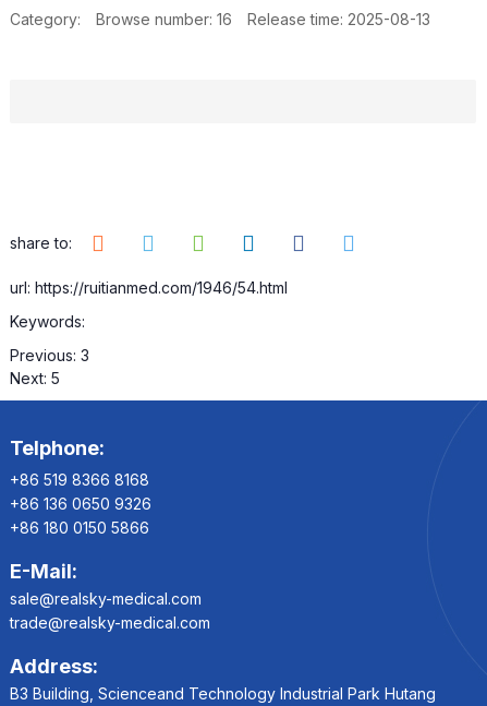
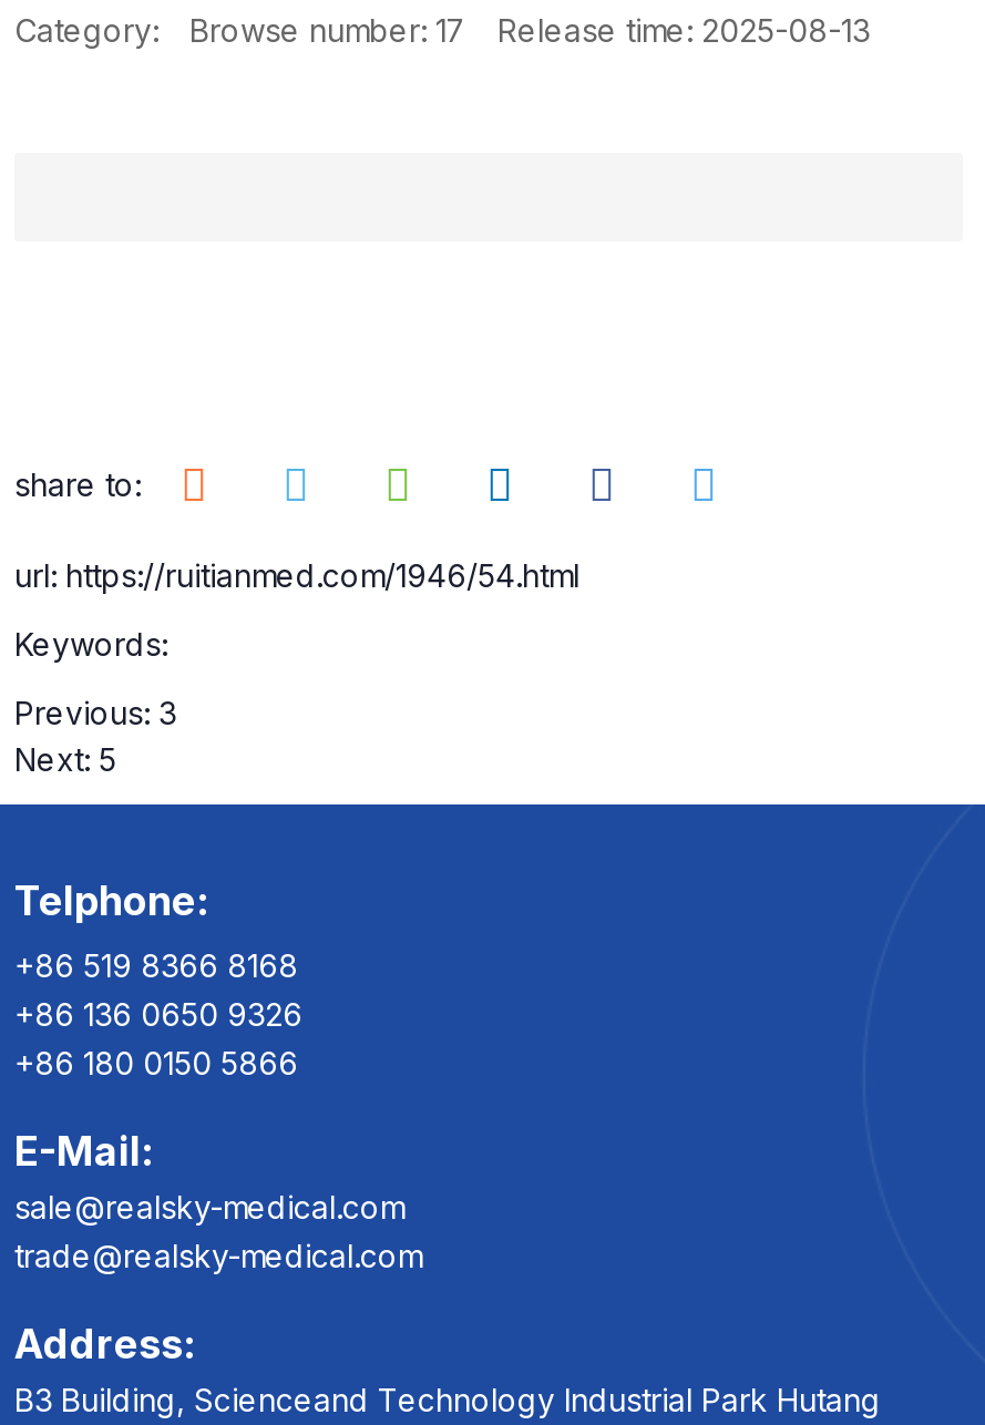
[96,9,232,28] Browse number: 16 -> [189,10,466,48] Browse number: 17

